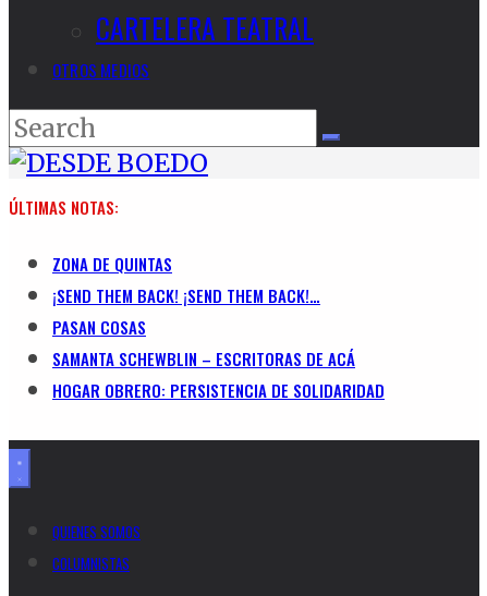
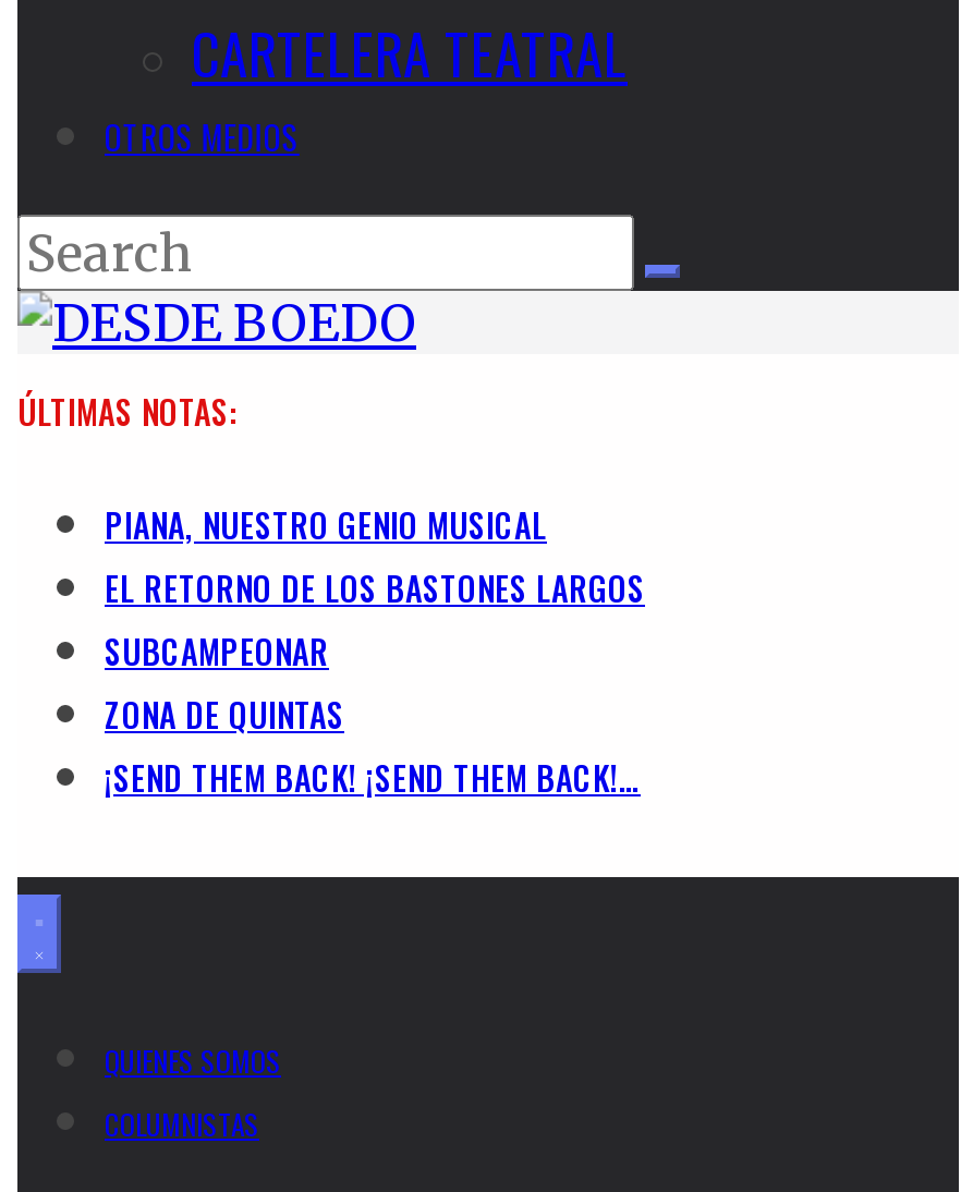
none -> [105,500,645,674] PIANA, NUESTRO GENIO MUSICAL | EL RETORNO DE LOS BASTONES LARGOS | SUBCAMPEONAR
moved [52,252,320,307] -> [105,690,641,801]: ZONA DE QUINTAS | ¡SEND THEM BACK! ¡SEND THEM BACK!…
[52,315,385,402] PASAN COSAS | SAMANTA SCHEWBLIN – ESCRITORAS DE ACÁ | HOGAR OBRERO: PERSISTENCIA DE SOLIDARIDAD -> none

